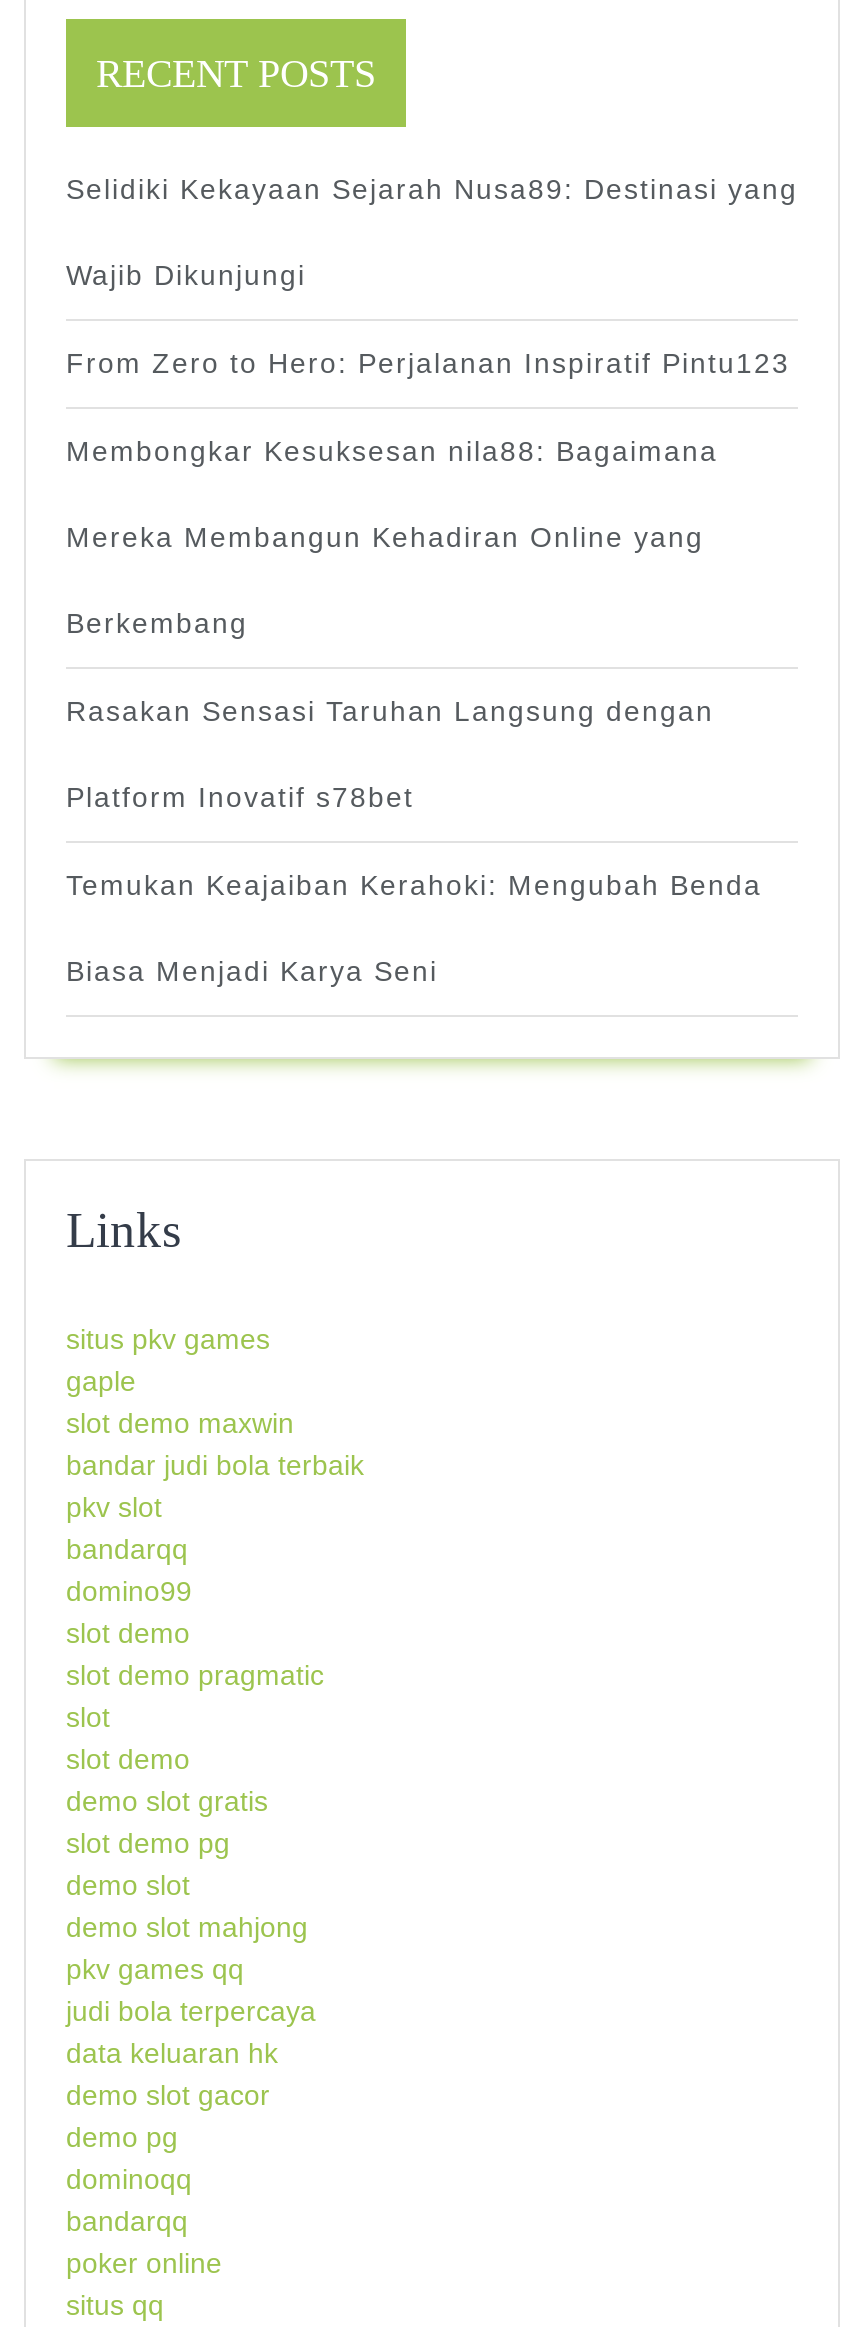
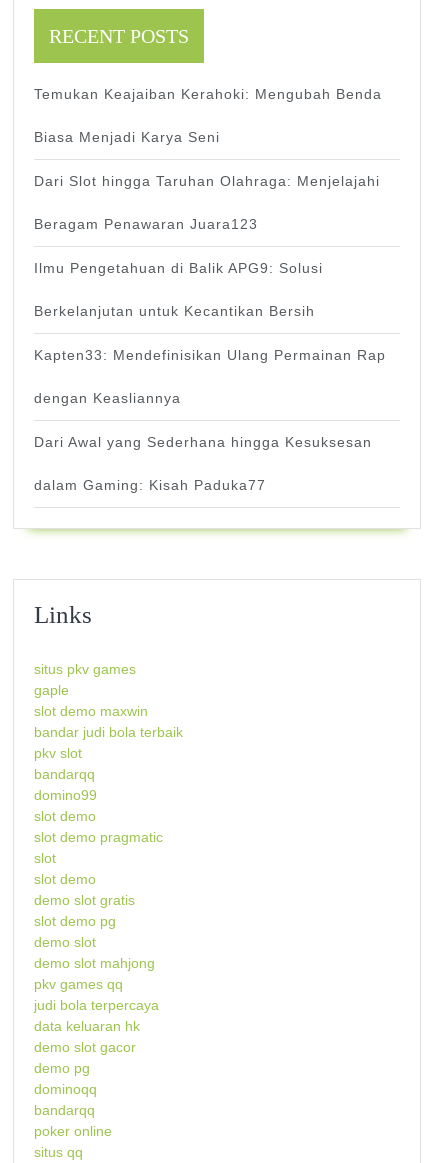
[66,173,798,813] Selidiki Kekayaan Sejarah Nusa89: Destinasi yang | Wajib Dikunjungi | From Zero to Hero: Perjalanan Inspiratif Pintu123 | Membongkar Kesuksesan nila88: Bagaimana | Mereka Membangun Kehadiran Online yang | Berkembang | Rasakan Sensasi Taruhan Langsung dengan | Platform Inovatif s78bet -> none
moved [66,869,762,987] -> [34,86,382,145]: Temukan Keajaiban Kerahoki: Mengubah Benda | Biasa Menjadi Karya Seni
none -> [34,173,386,493] Dari Slot hingga Taruhan Olahraga: Menjelajahi | Beragam Penawaran Juara123 | Ilmu Pengetahuan di Balik APG9: Solusi | Berkelanjutan untuk Kecantikan Bersih | Kapten33: Mendefinisikan Ulang Permainan Rap | dengan Keasliannya | Dari Awal yang Sederhana hingga Kesuksesan | dalam Gaming: Kisah Paduka77

